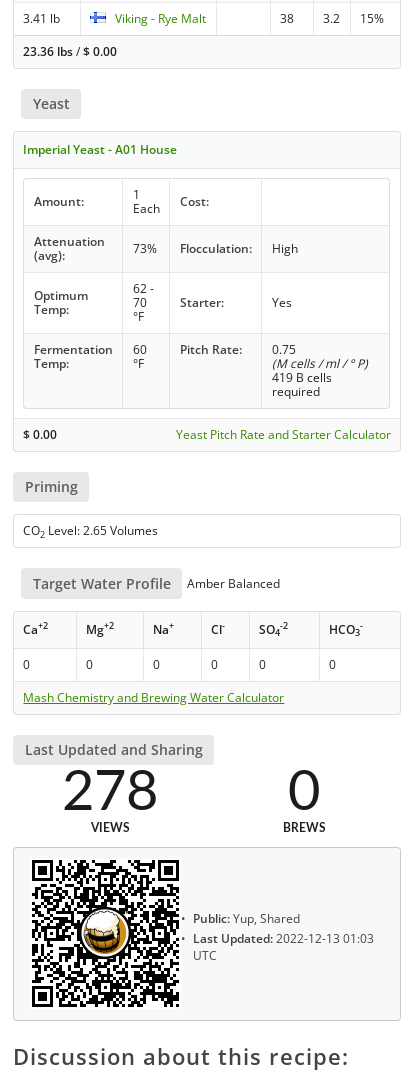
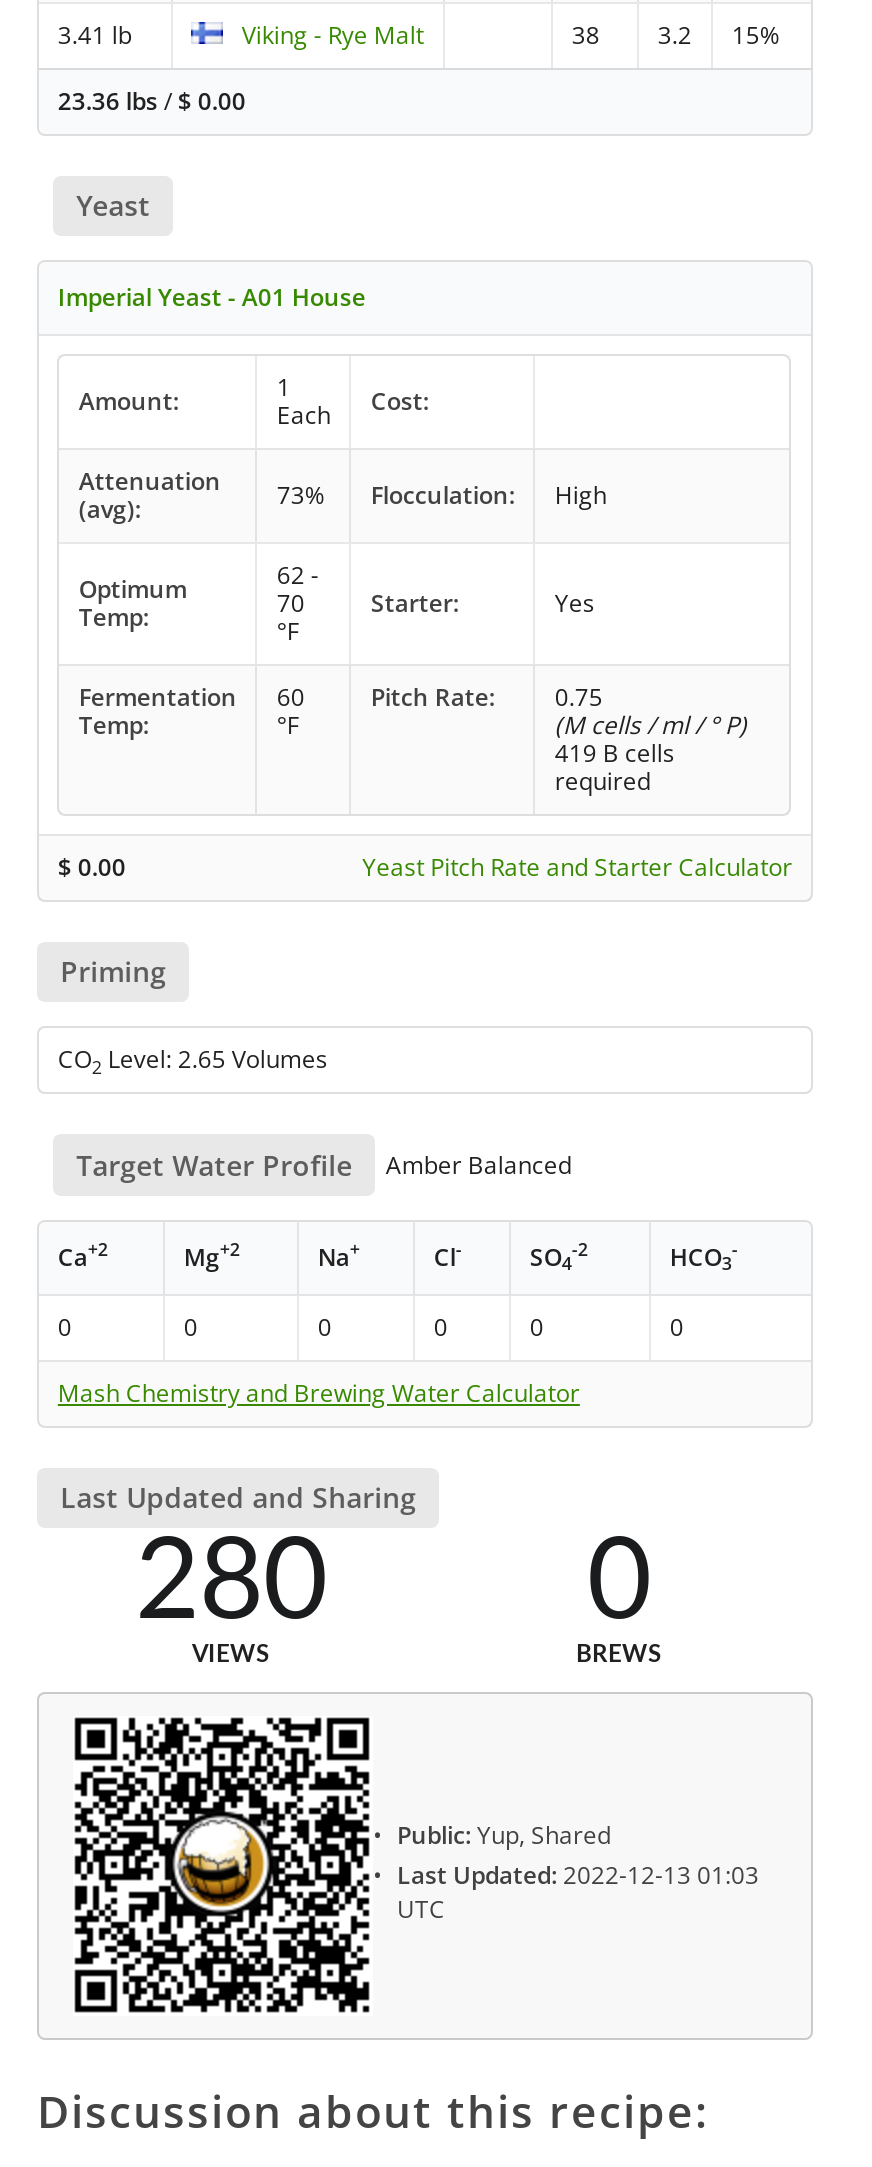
[62,765,158,821] 278 -> [135,1528,327,1640] 280

